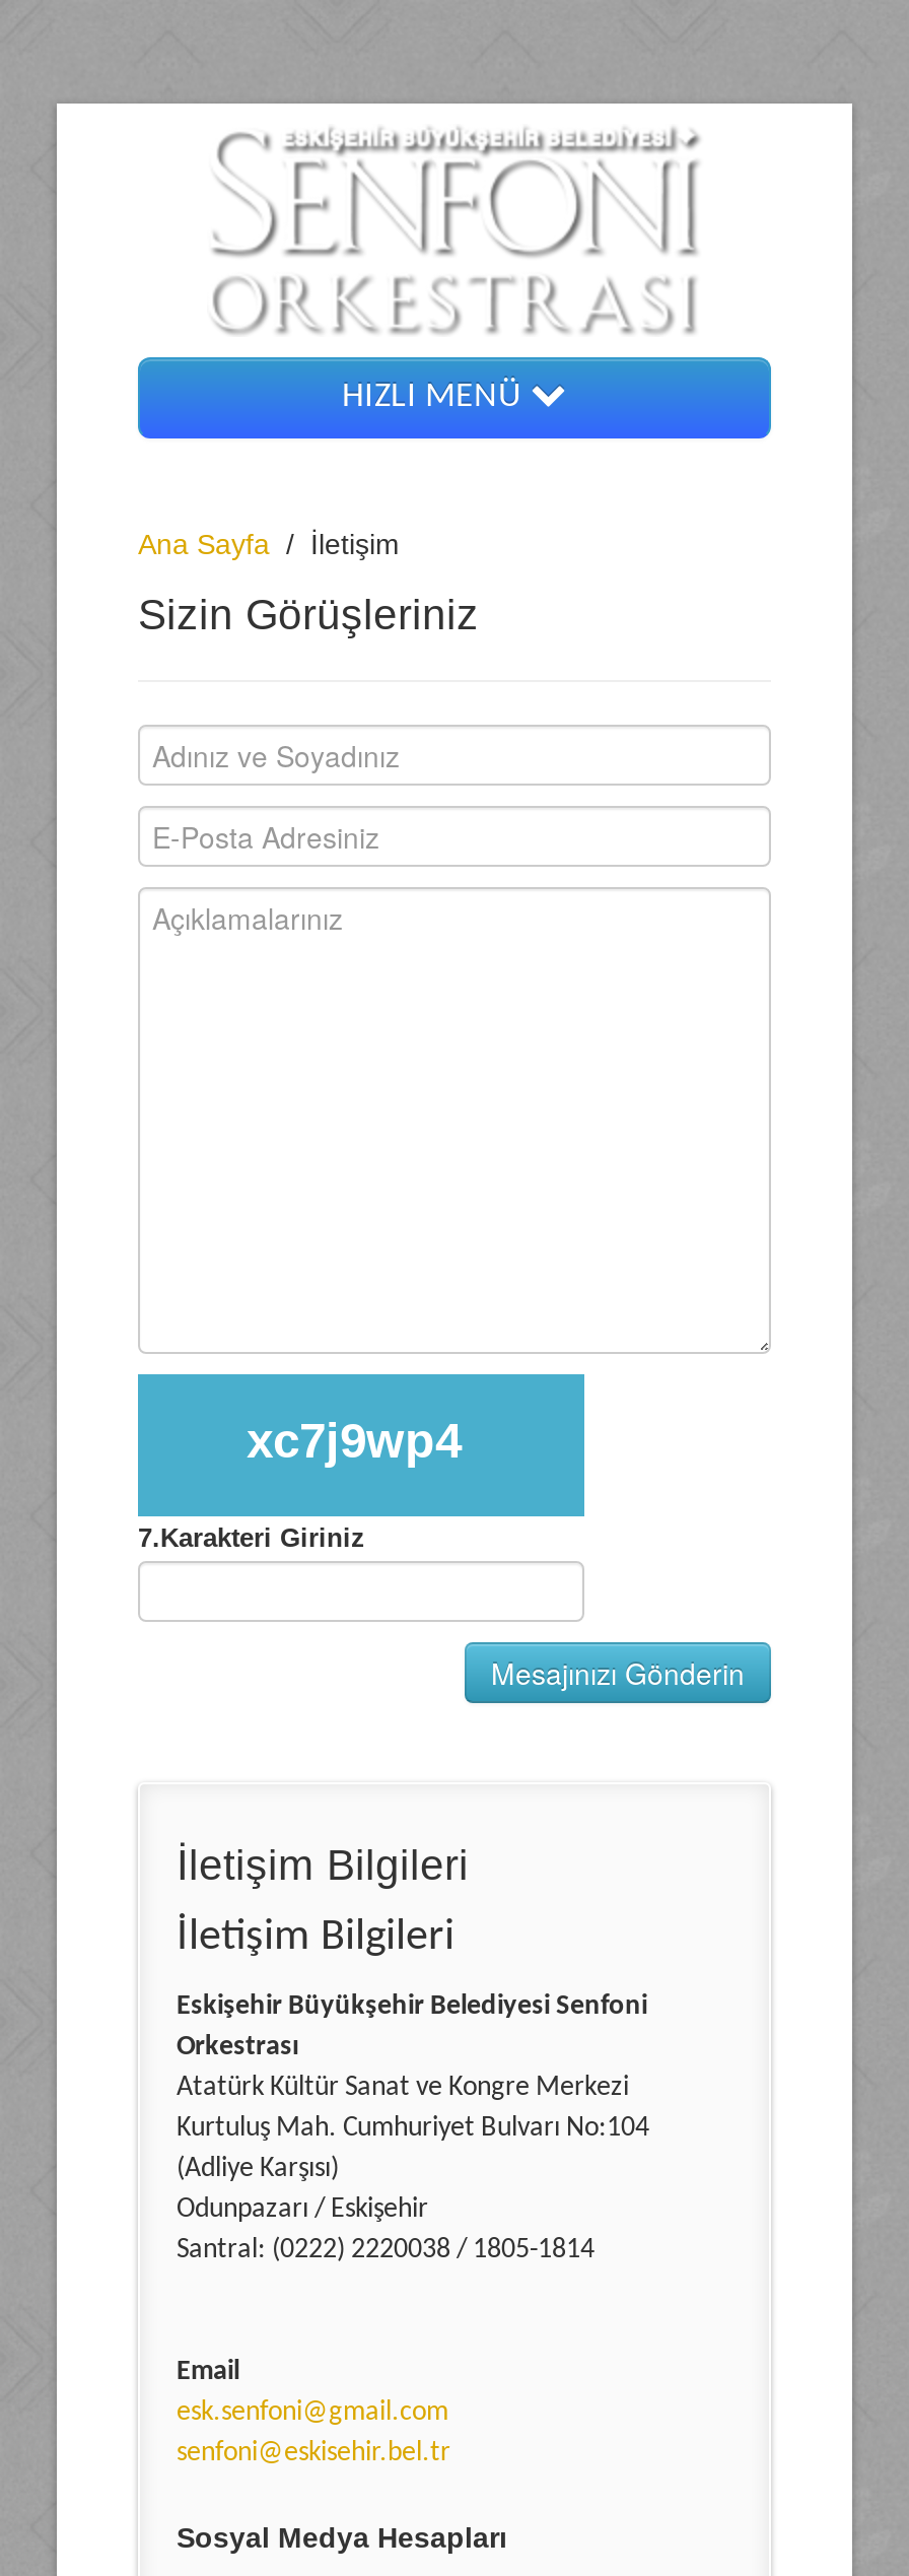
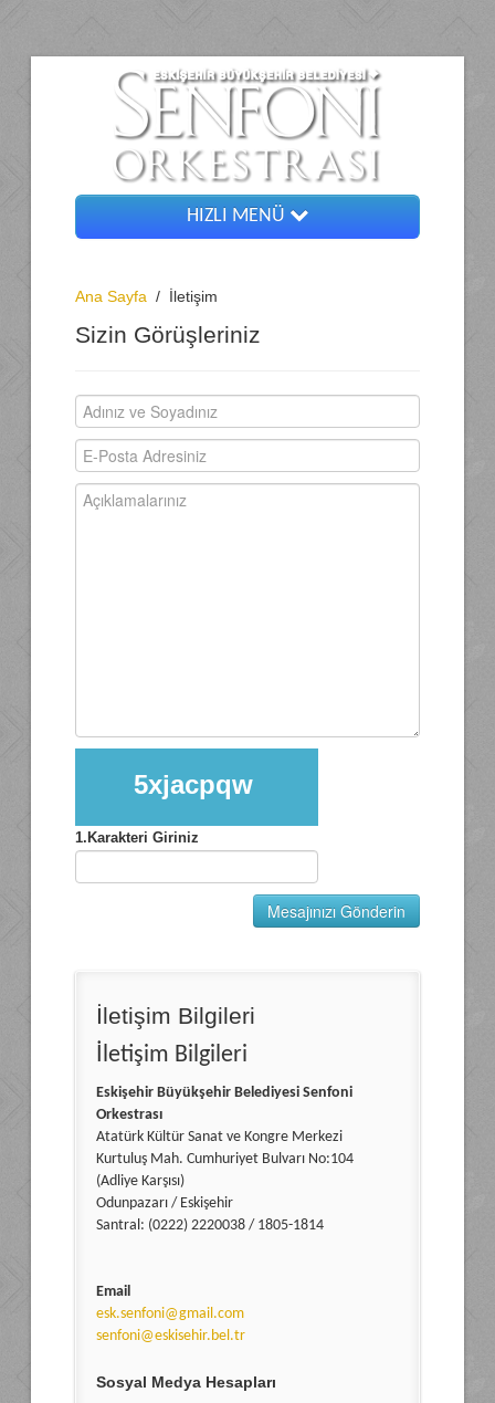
[247,1413,476,1468] xc7j9wp4 -> [133,769,260,799] 5xjacpqw
[138,1522,365,1553] 7.Karakteri Giriniz -> [75,829,199,846] 1.Karakteri Giriniz

